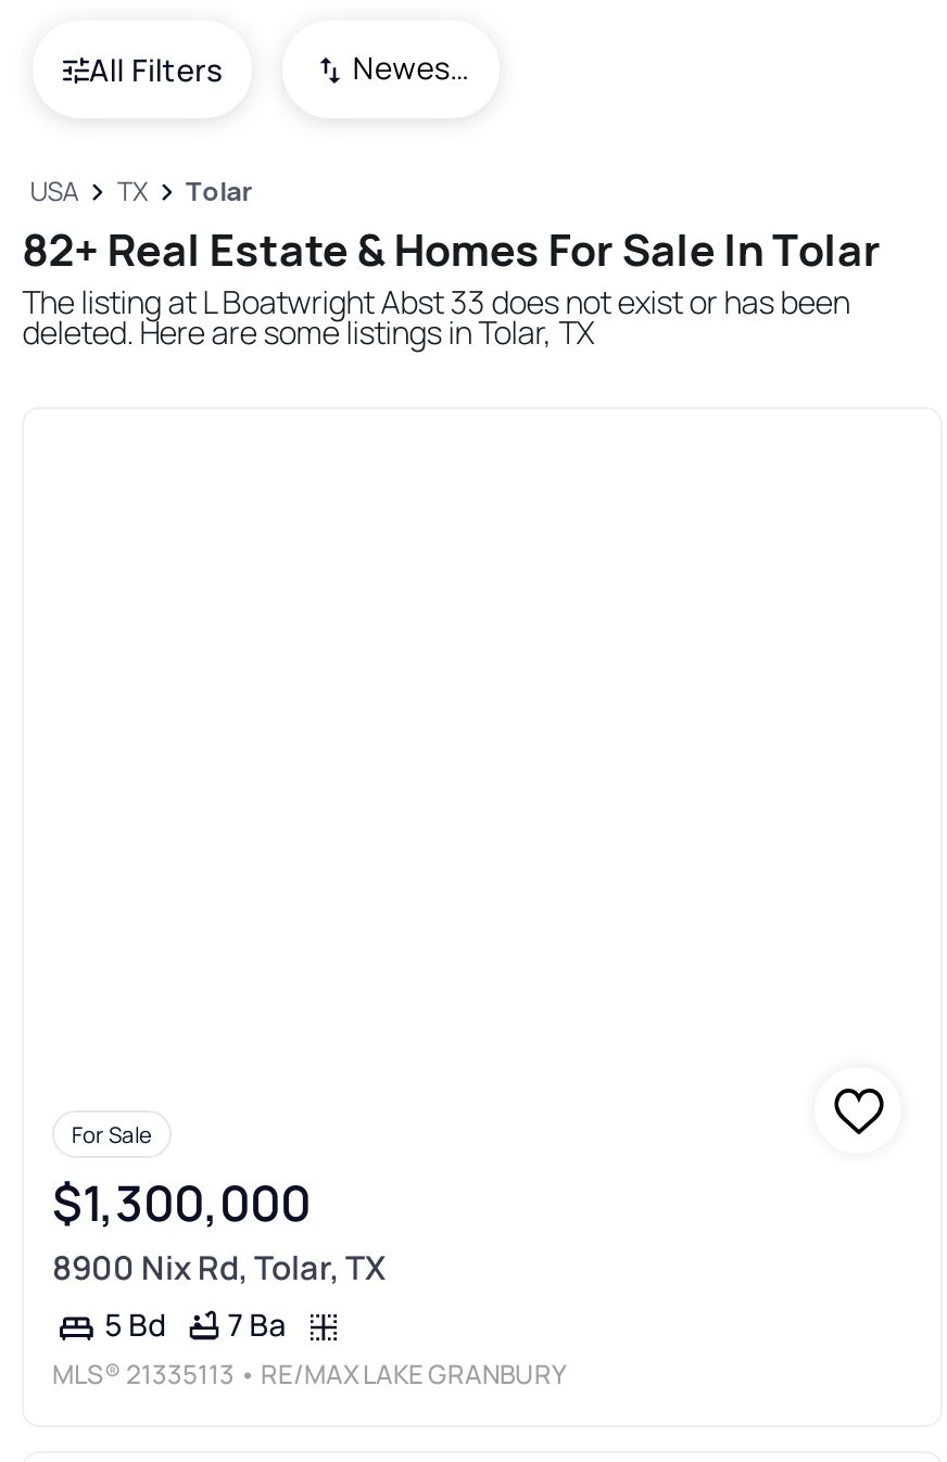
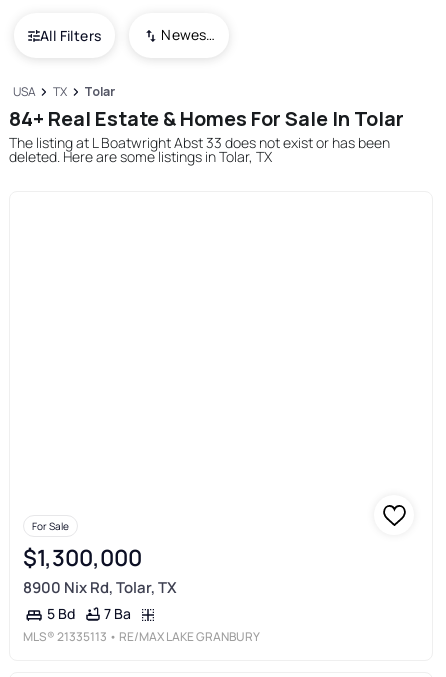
[22,220,880,279] 82+ Real Estate & Homes For Sale In Tolar -> [9,105,404,132] 84+ Real Estate & Homes For Sale In Tolar

